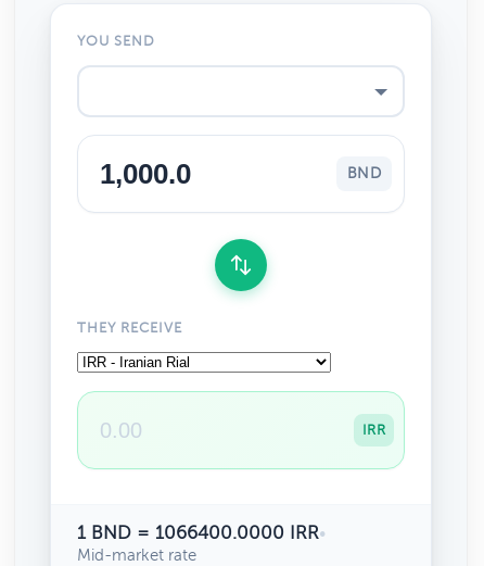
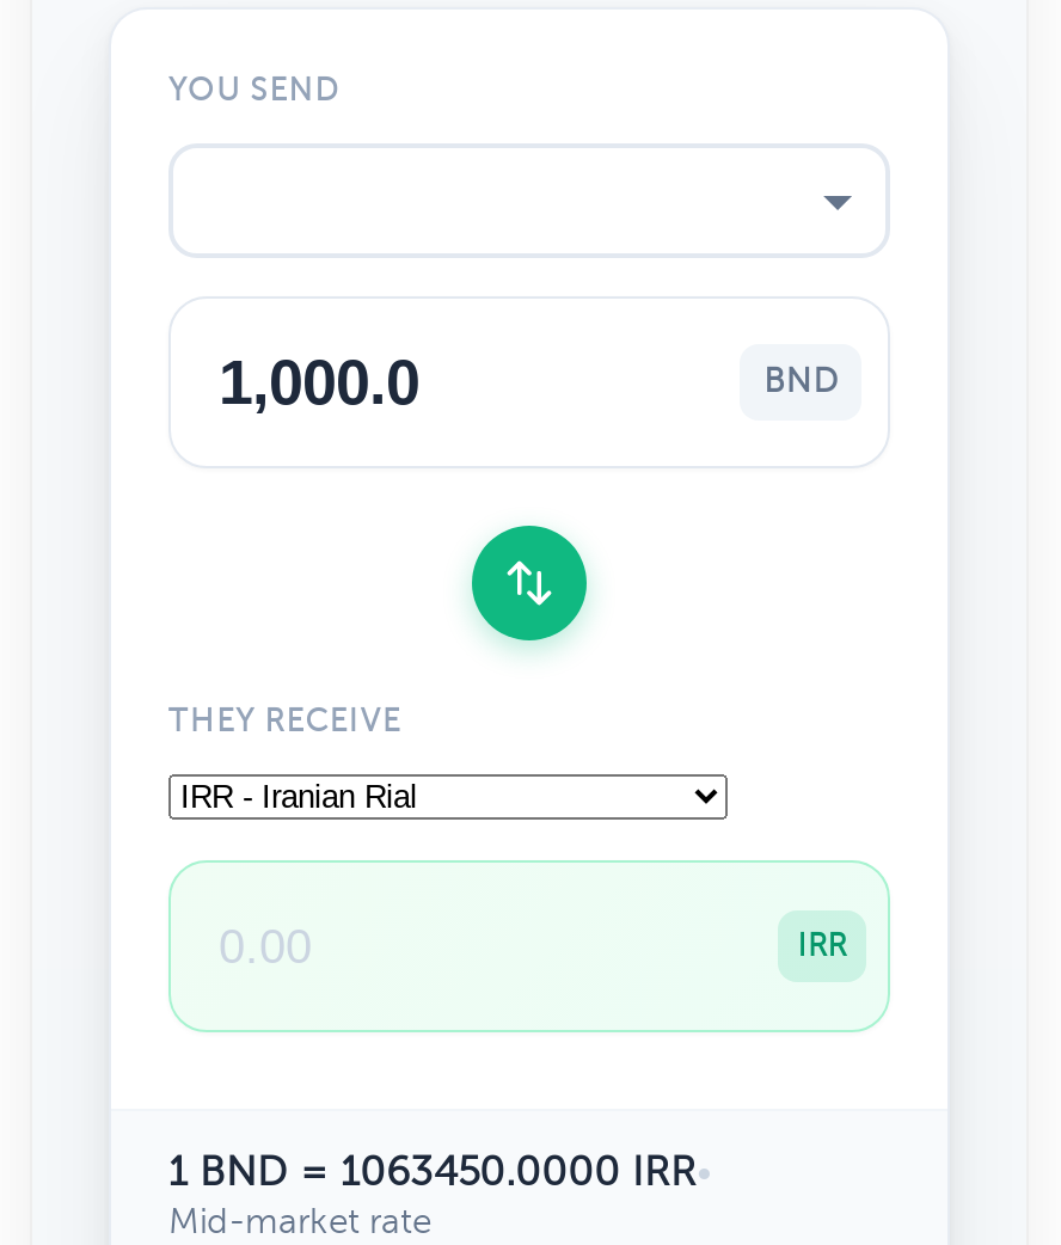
[77,523,326,543] 1 BND = 1066400.0000 IRR • -> [168,1149,711,1195] 1 BND = 1063450.0000 IRR •

